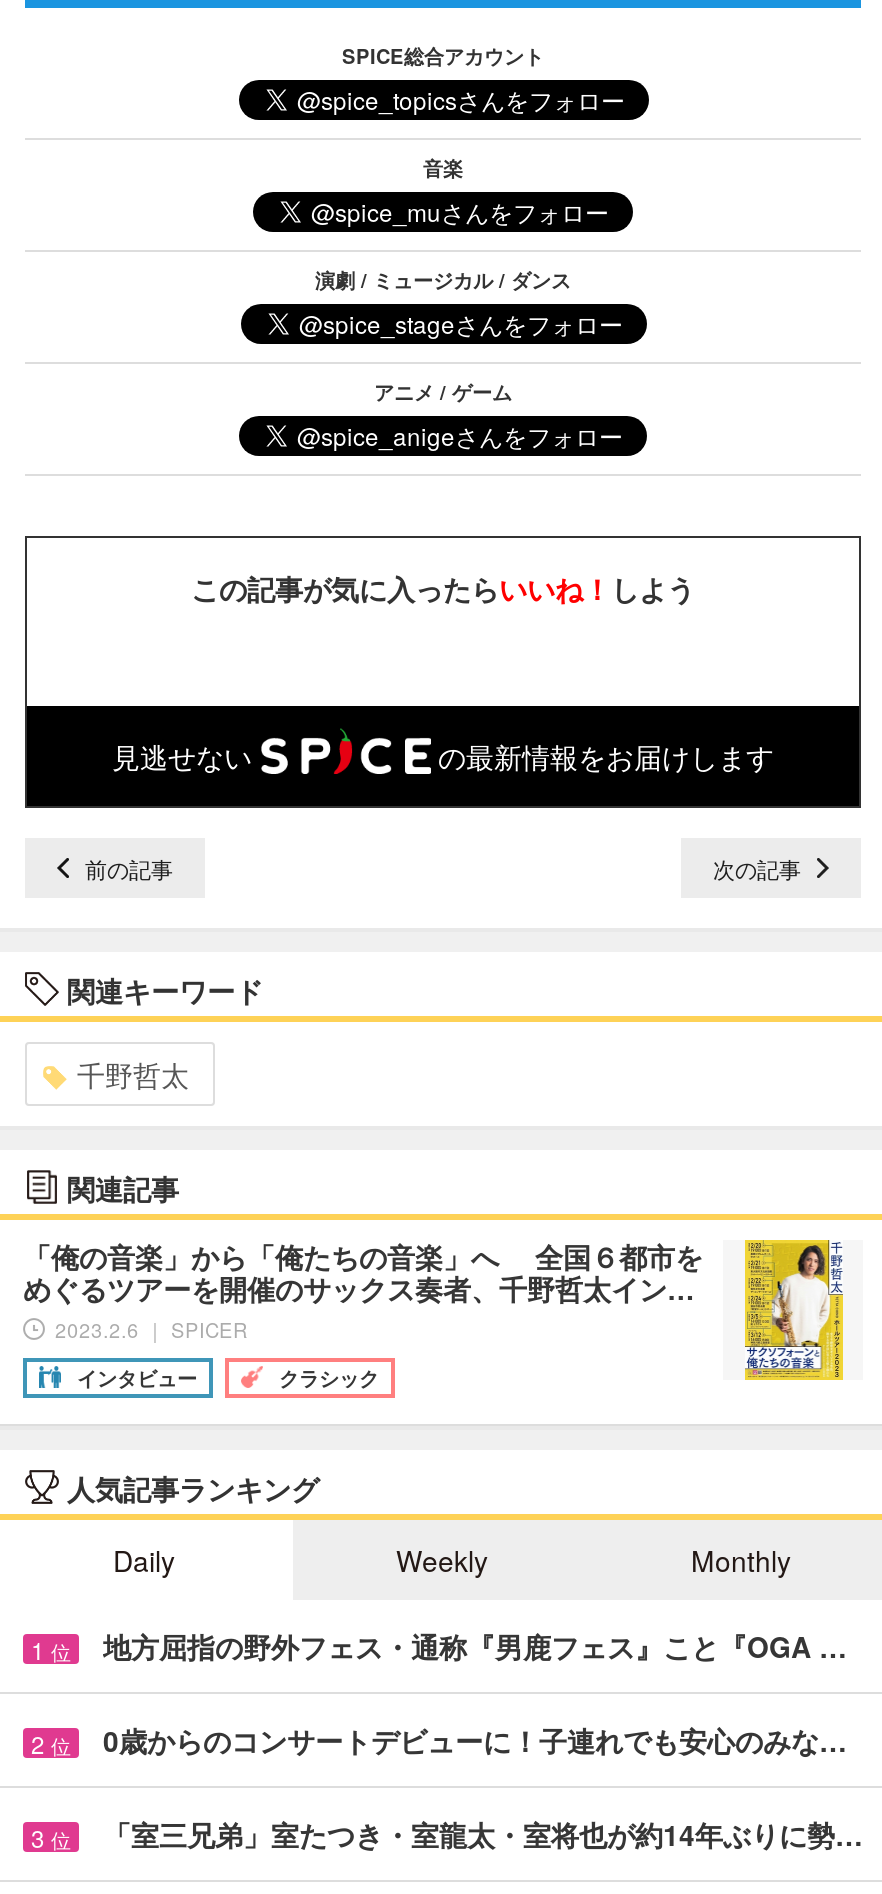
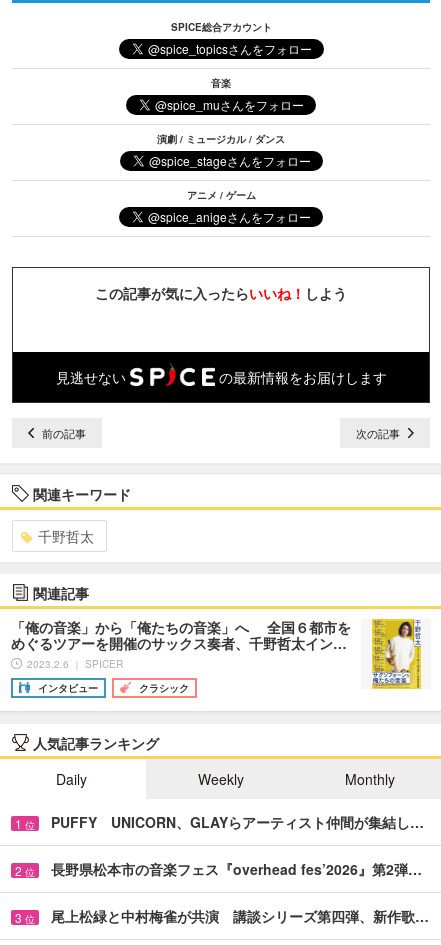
[103,1627,847,1667] 地方屈指の野外フェス・通称『男鹿フェス』こと『OGA … -> [51,812,424,832] PUFFY UNICORN、GLAYらアーティスト仲間が集結し…
[103,1721,847,1761] 0歳からのコンサートデビューに！子連れでも安心のみな… -> [51,859,422,879] 長野県松本市の音楽フェス『overhead fes’2026』第2弾…
[103,1815,863,1855] 「室三兄弟」室たつき・室龍太・室将也が約14年ぶりに勢… -> [51,906,429,926] 尾上松緑と中村梅雀が共演 講談シリーズ第四弾、新作歌…

